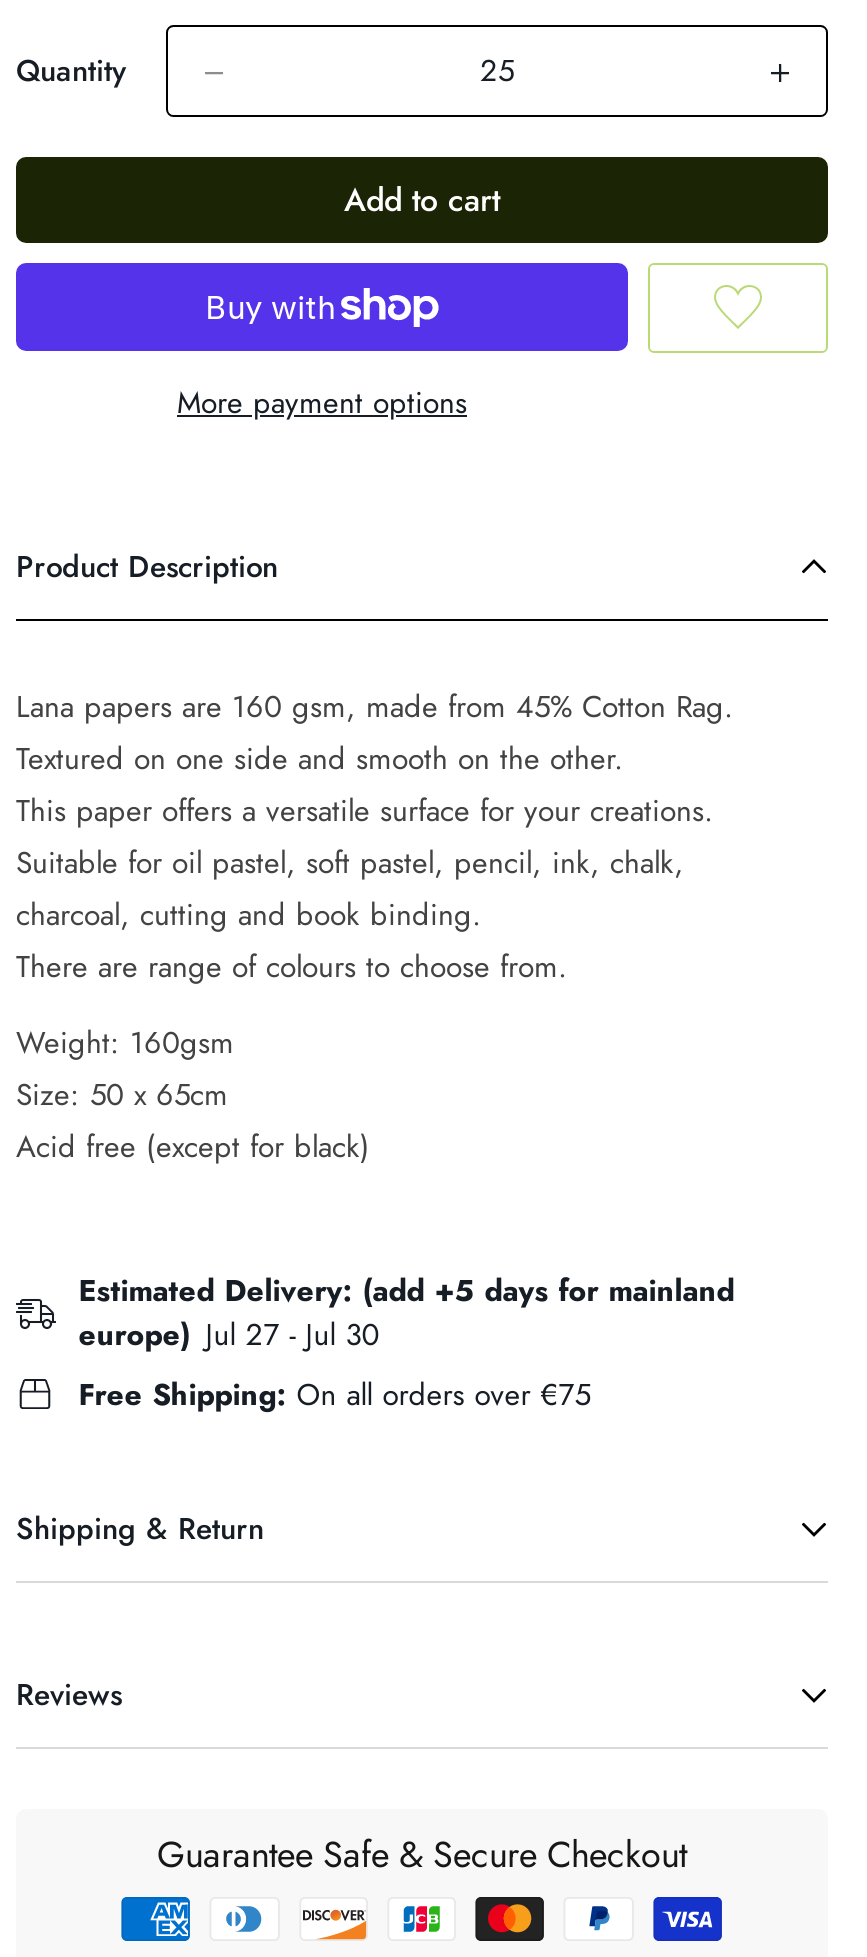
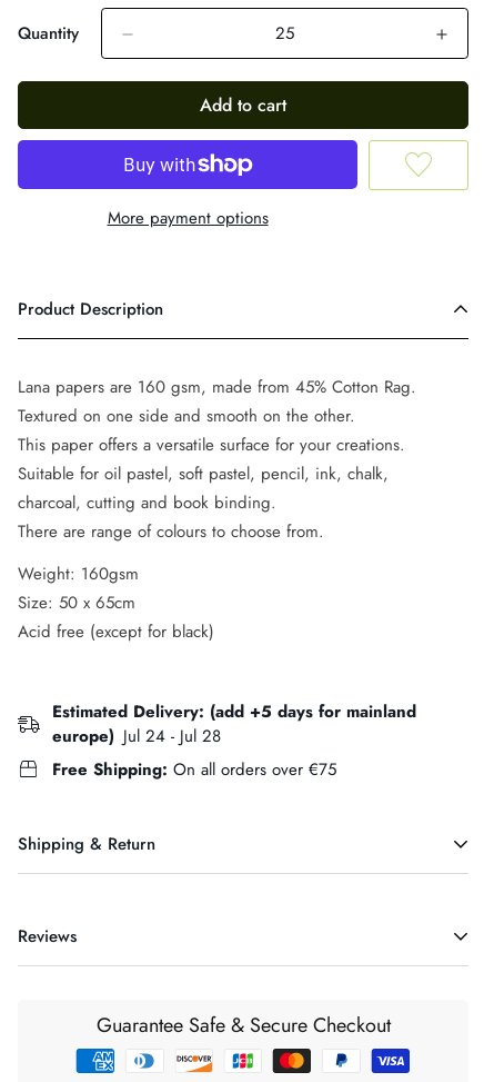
[78,1314,380,1358] europe) Jul 27 - Jul 30 -> [52,724,221,749] europe) Jul 24 - Jul 28

